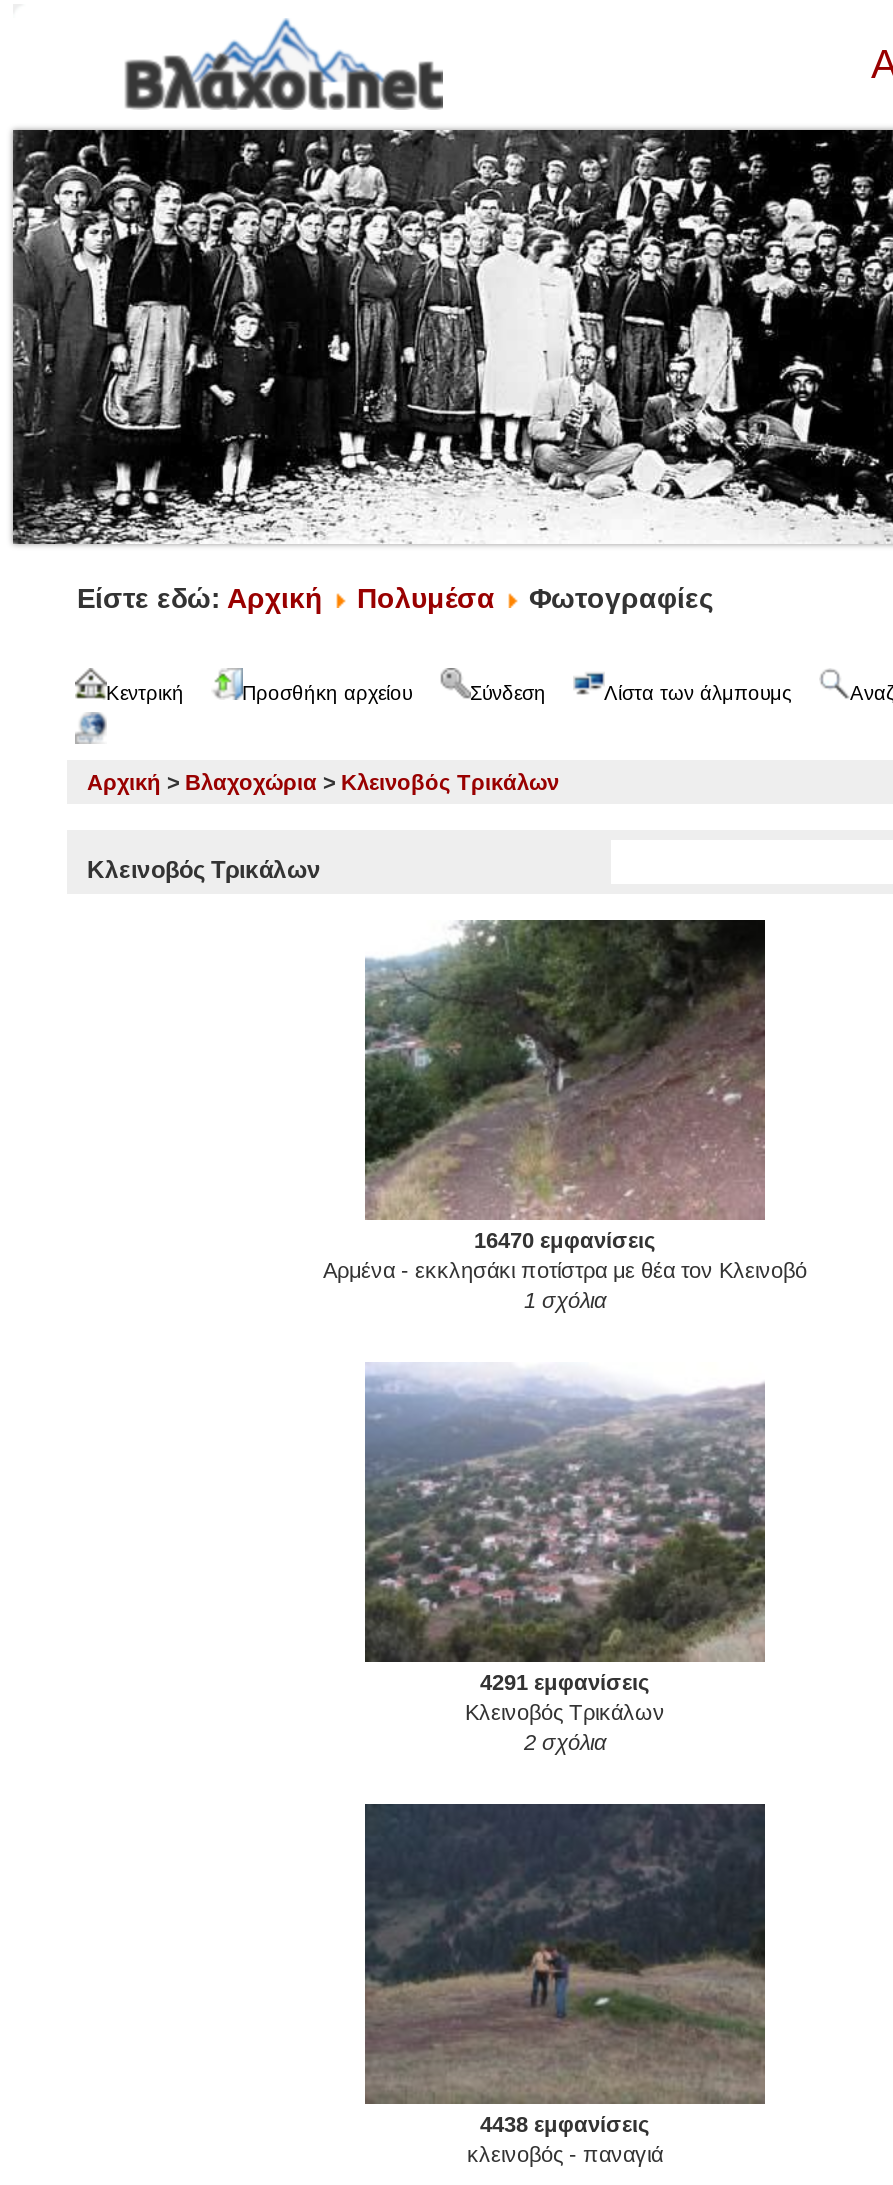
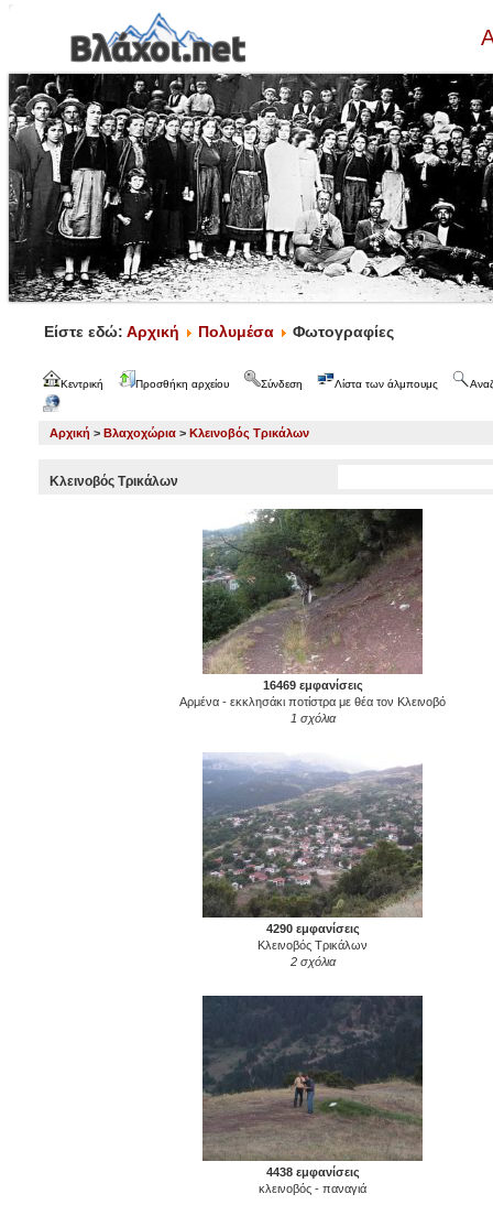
[474,1228,656,1252] 16470 εμφανίσεις -> [262,679,363,692] 16469 εμφανίσεις
[480,1670,650,1694] 4291 εμφανίσεις -> [266,922,359,935] 4290 εμφανίσεις

